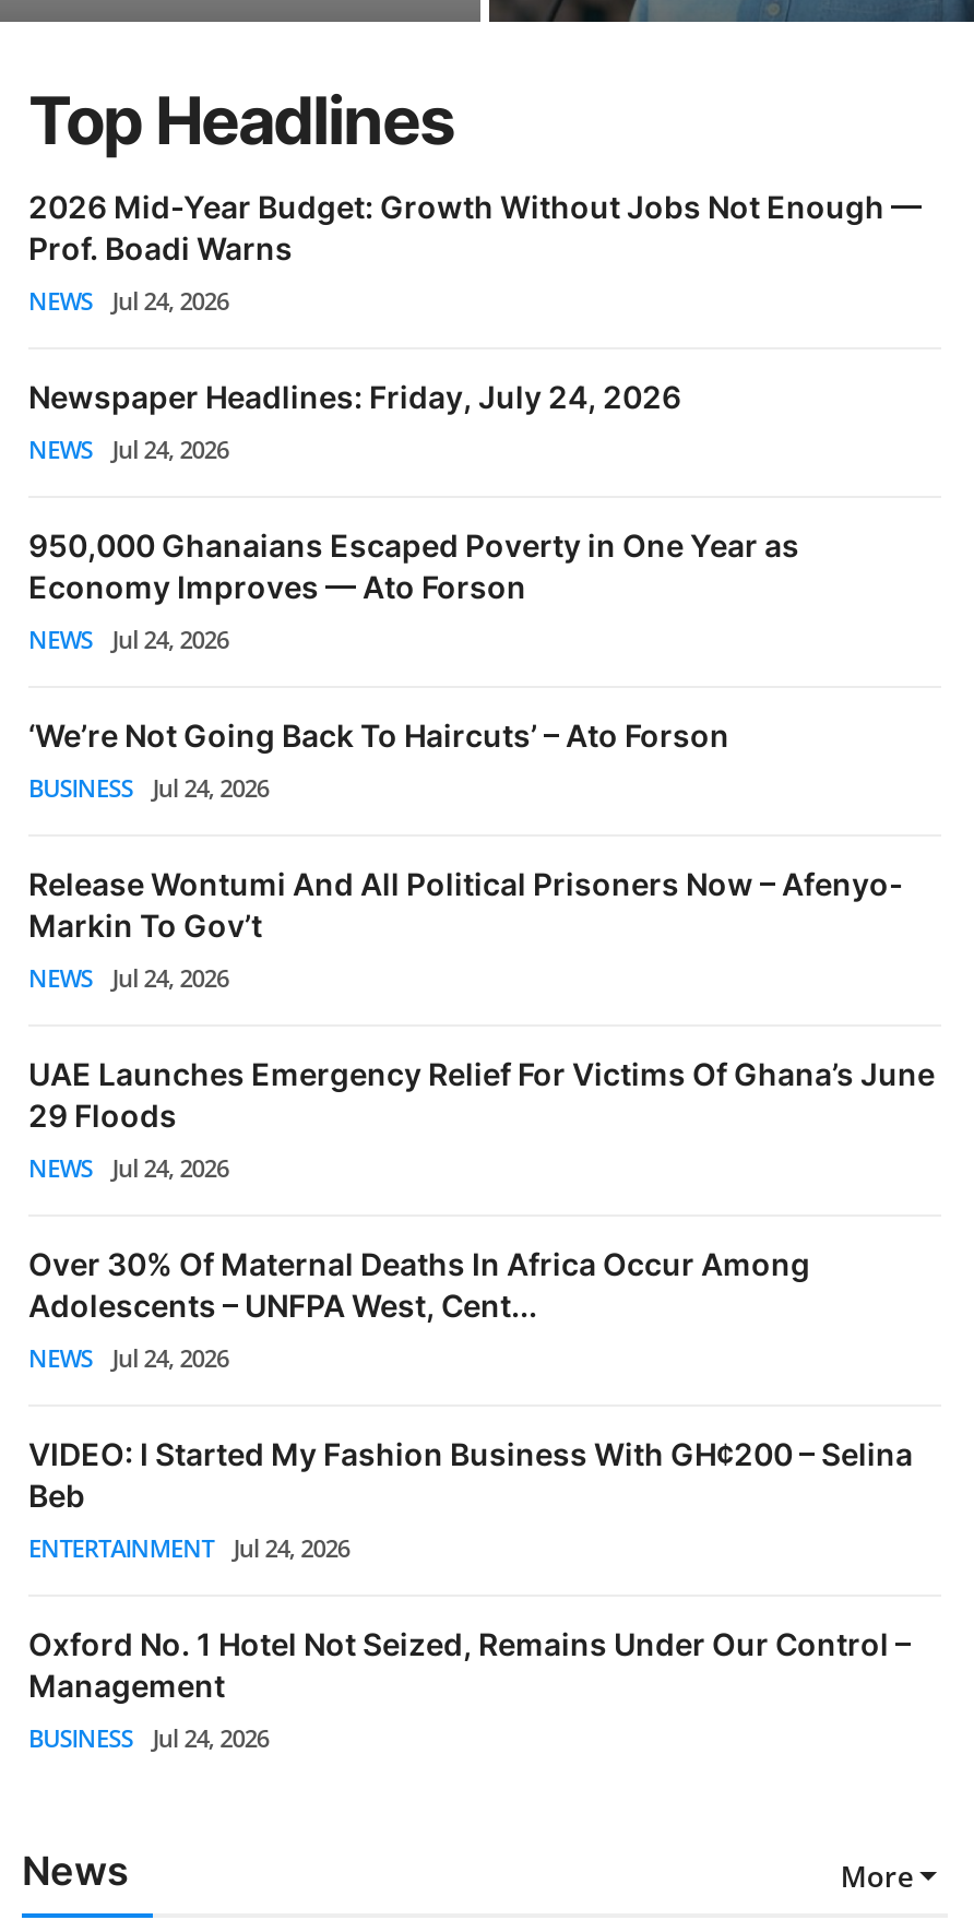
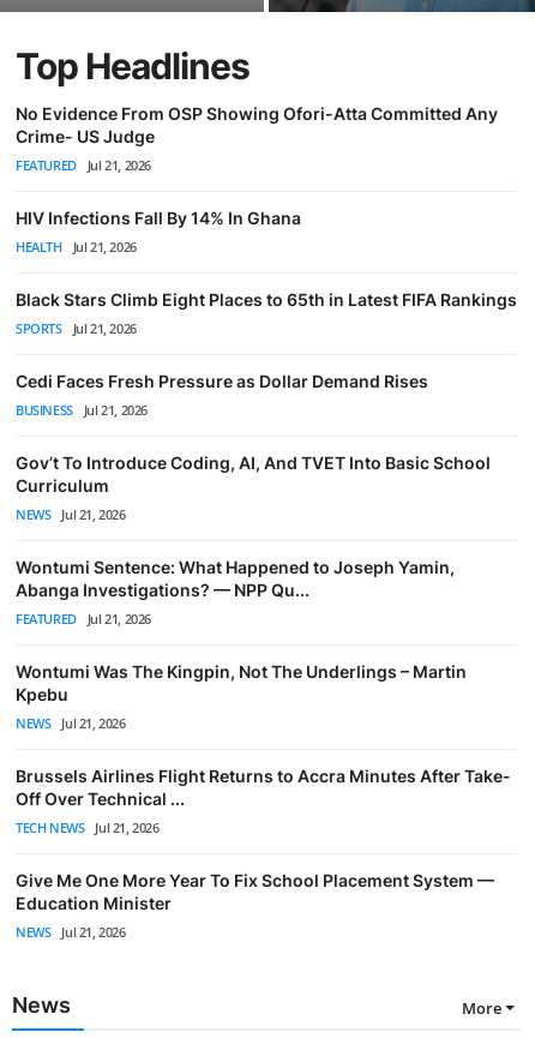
[28,187,922,265] 2026 Mid-Year Budget: Growth Without Jobs Not Enough — | Prof. Boadi Warns -> [16,103,498,146] No Evidence From OSP Showing Ofori-Atta Committed Any | Crime- US Judge
[28,283,228,316] NEWS Jul 24, 2026 -> [16,155,151,173] FEATURED Jul 21, 2026
[28,377,681,414] Newspaper Headlines: Friday, July 24, 2026 -> [16,207,301,227] HIV Infections Fall By 14% In Ghana
[28,431,228,464] NEWS Jul 24, 2026 -> [16,237,137,255] HEALTH Jul 21, 2026
[28,525,799,604] 950,000 Ghanaians Escaped Poverty in One Year as | Economy Improves — Ato Forson -> [16,289,517,309] Black Stars Climb Eight Places to 65th in Latest FIFA Rankings
[28,621,228,654] NEWS Jul 24, 2026 -> [16,319,137,337] SPORTS Jul 21, 2026
[28,715,729,752] ‘We’re Not Going Back To Haircuts’ – Ato Forson -> [16,370,428,391] Cedi Faces Fresh Pressure as Dollar Demand Rises
[28,770,269,803] BUSINESS Jul 24, 2026 -> [16,400,148,418] BUSINESS Jul 21, 2026
[28,864,904,943] Release Wontumi And All Political Prisoners Now – Afenyo- | Markin To Gov’t -> [16,452,491,495] Gov’t To Introduce Coding, AI, And TVET Into Basic School | Curriculum
[28,960,228,993] NEWS Jul 24, 2026 -> [16,505,125,523] NEWS Jul 21, 2026
[28,1054,935,1133] UAE Launches Emergency Relief For Victims Of Ghana’s June | 29 Floods -> [16,556,455,599] Wontumi Sentence: What Happened to Joseph Yamin, | Abanga Investigations? — NPP Qu...
[28,1150,228,1183] NEWS Jul 24, 2026 -> [16,609,151,627] FEATURED Jul 21, 2026
[28,1244,810,1323] Over 30% Of Maternal Deaths In Africa Occur Among | Adolescents – UNFPA West, Cent... -> [16,661,467,704] Wontumi Was The Kingpin, Not The Underlings – Martin | Kpebu
[28,1340,228,1373] NEWS Jul 24, 2026 -> [16,713,125,731] NEWS Jul 21, 2026
[28,1434,913,1513] VIDEO: I Started My Fashion Business With GH¢200 – Selina | Beb -> [16,765,511,808] Brussels Airlines Flight Returns to Accra Minutes After Take- | Off Over Technical ...
[28,1530,349,1563] ENTERTAINMENT Jul 24, 2026 -> [16,818,159,836] TECH NEWS Jul 21, 2026
[28,1624,911,1703] Oxford No. 1 Hotel Not Seized, Remains Under Our Control – | Management -> [16,869,494,913] Give Me One More Year To Fix School Placement System — | Education Minister
[28,1720,269,1753] BUSINESS Jul 24, 2026 -> [16,922,125,940] NEWS Jul 21, 2026

